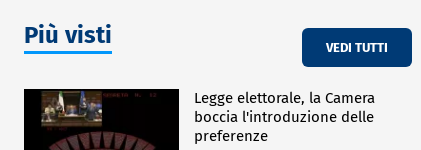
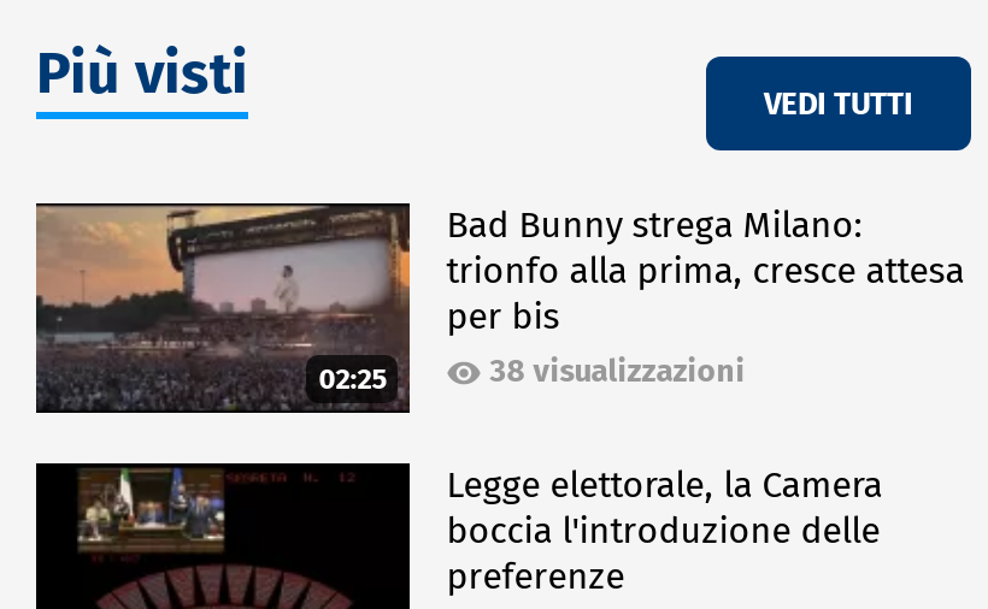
none -> [34,203,412,415] [image] | 02:25
none -> [446,205,964,390] Bad Bunny strega Milano: | trionfo alla prima, cresce attesa | per bis | 38 visualizzazioni

